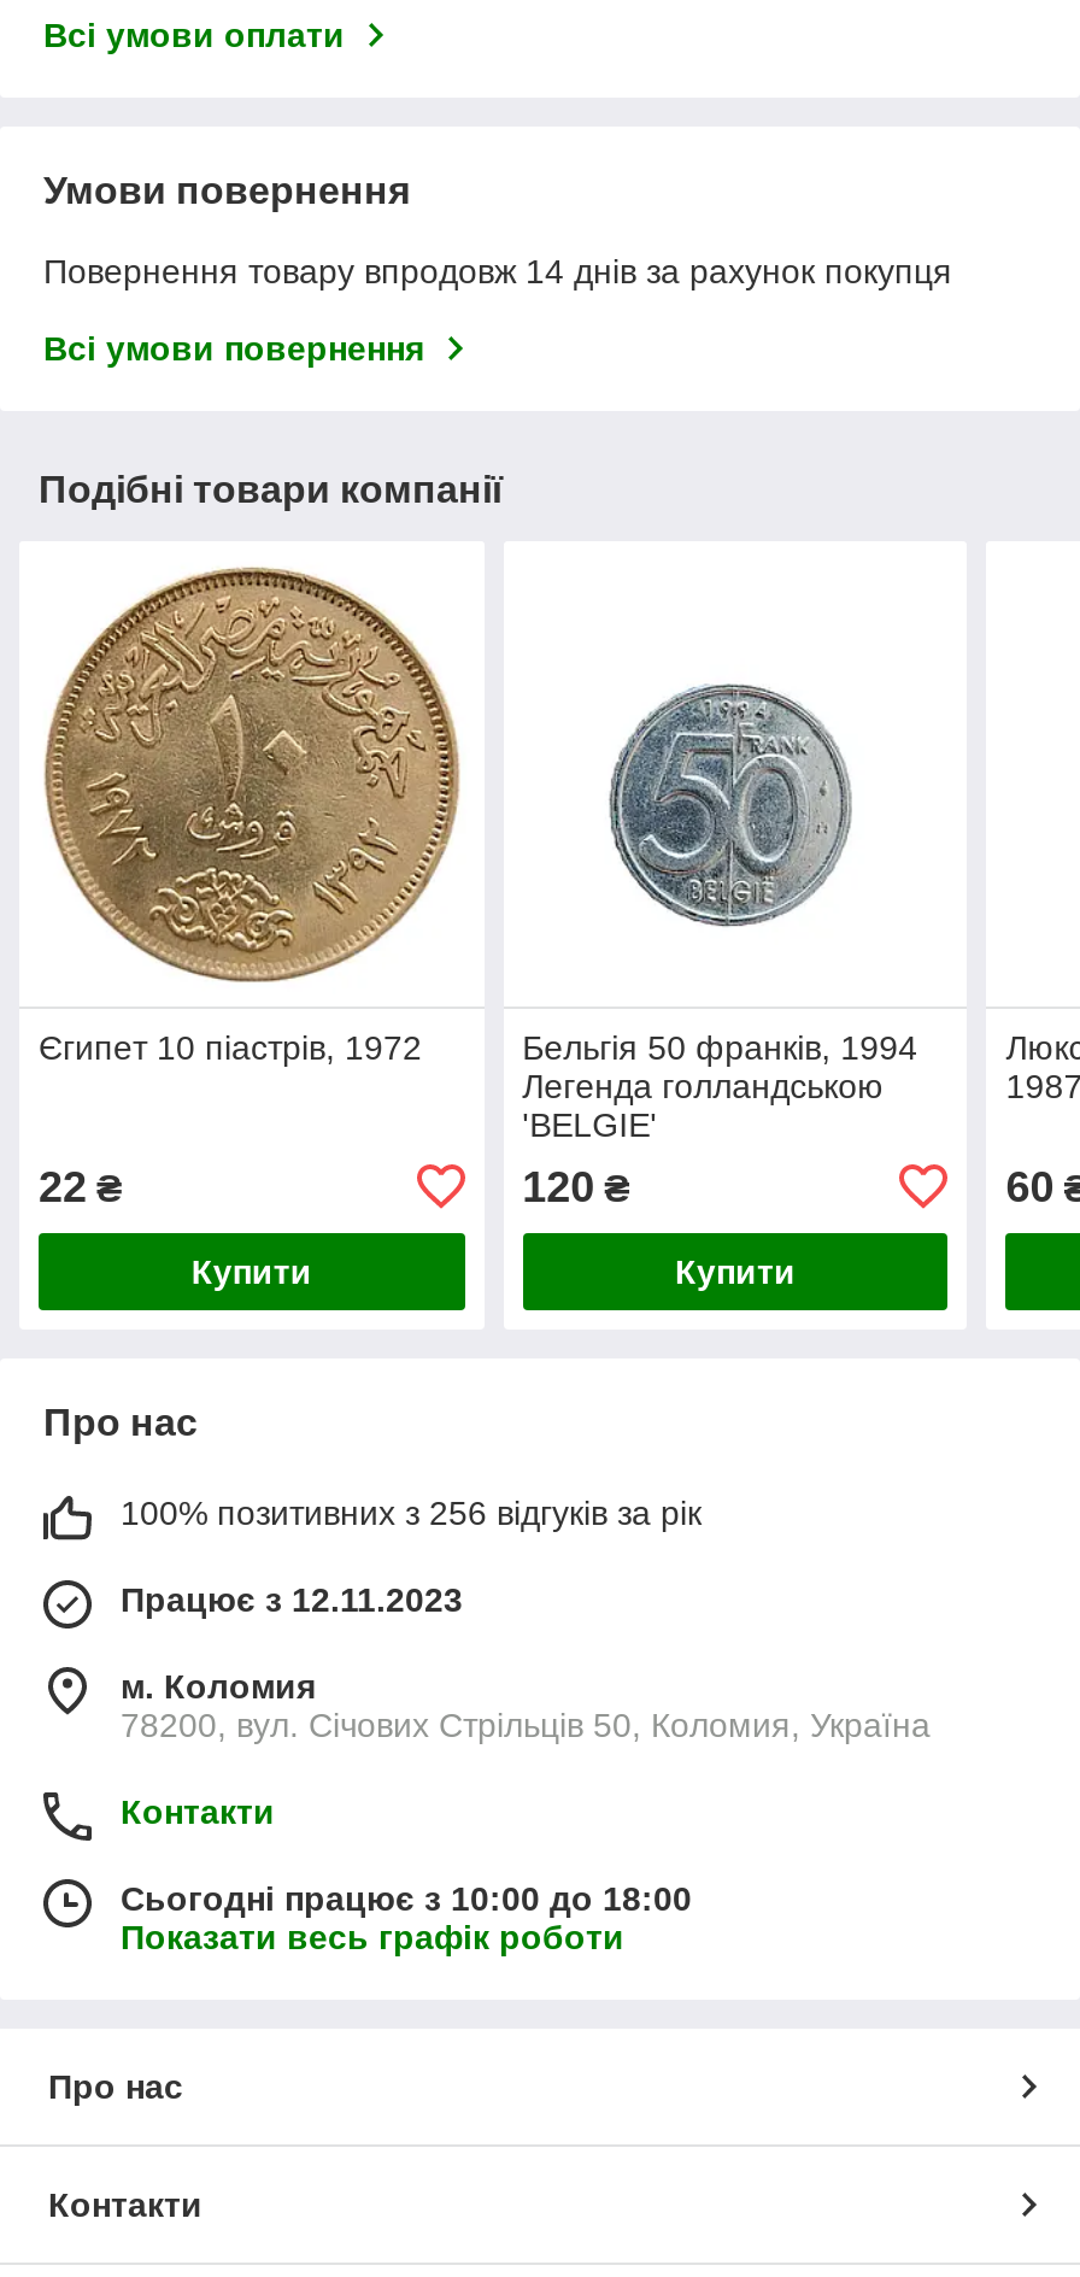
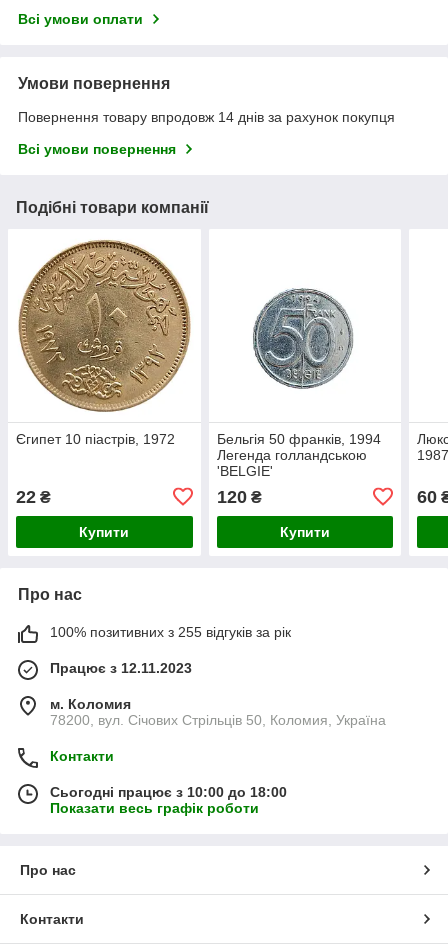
[121,1493,702,1532] 100% позитивних з 256 відгуків за рік -> [50,624,291,640] 100% позитивних з 255 відгуків за рік

